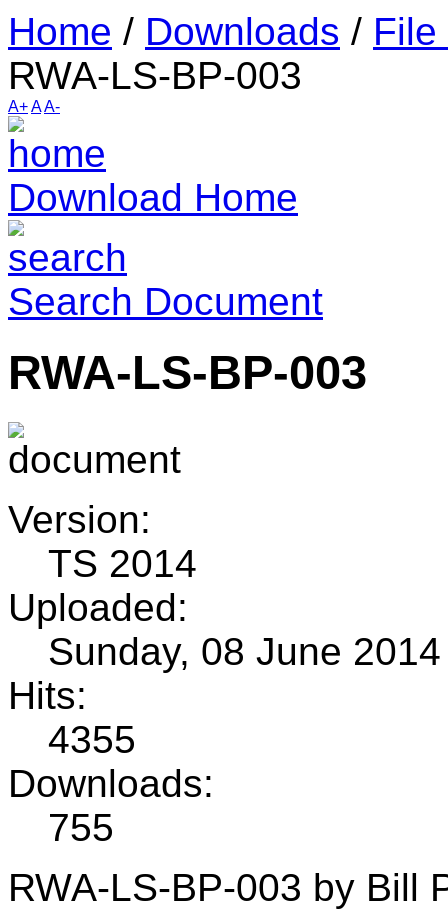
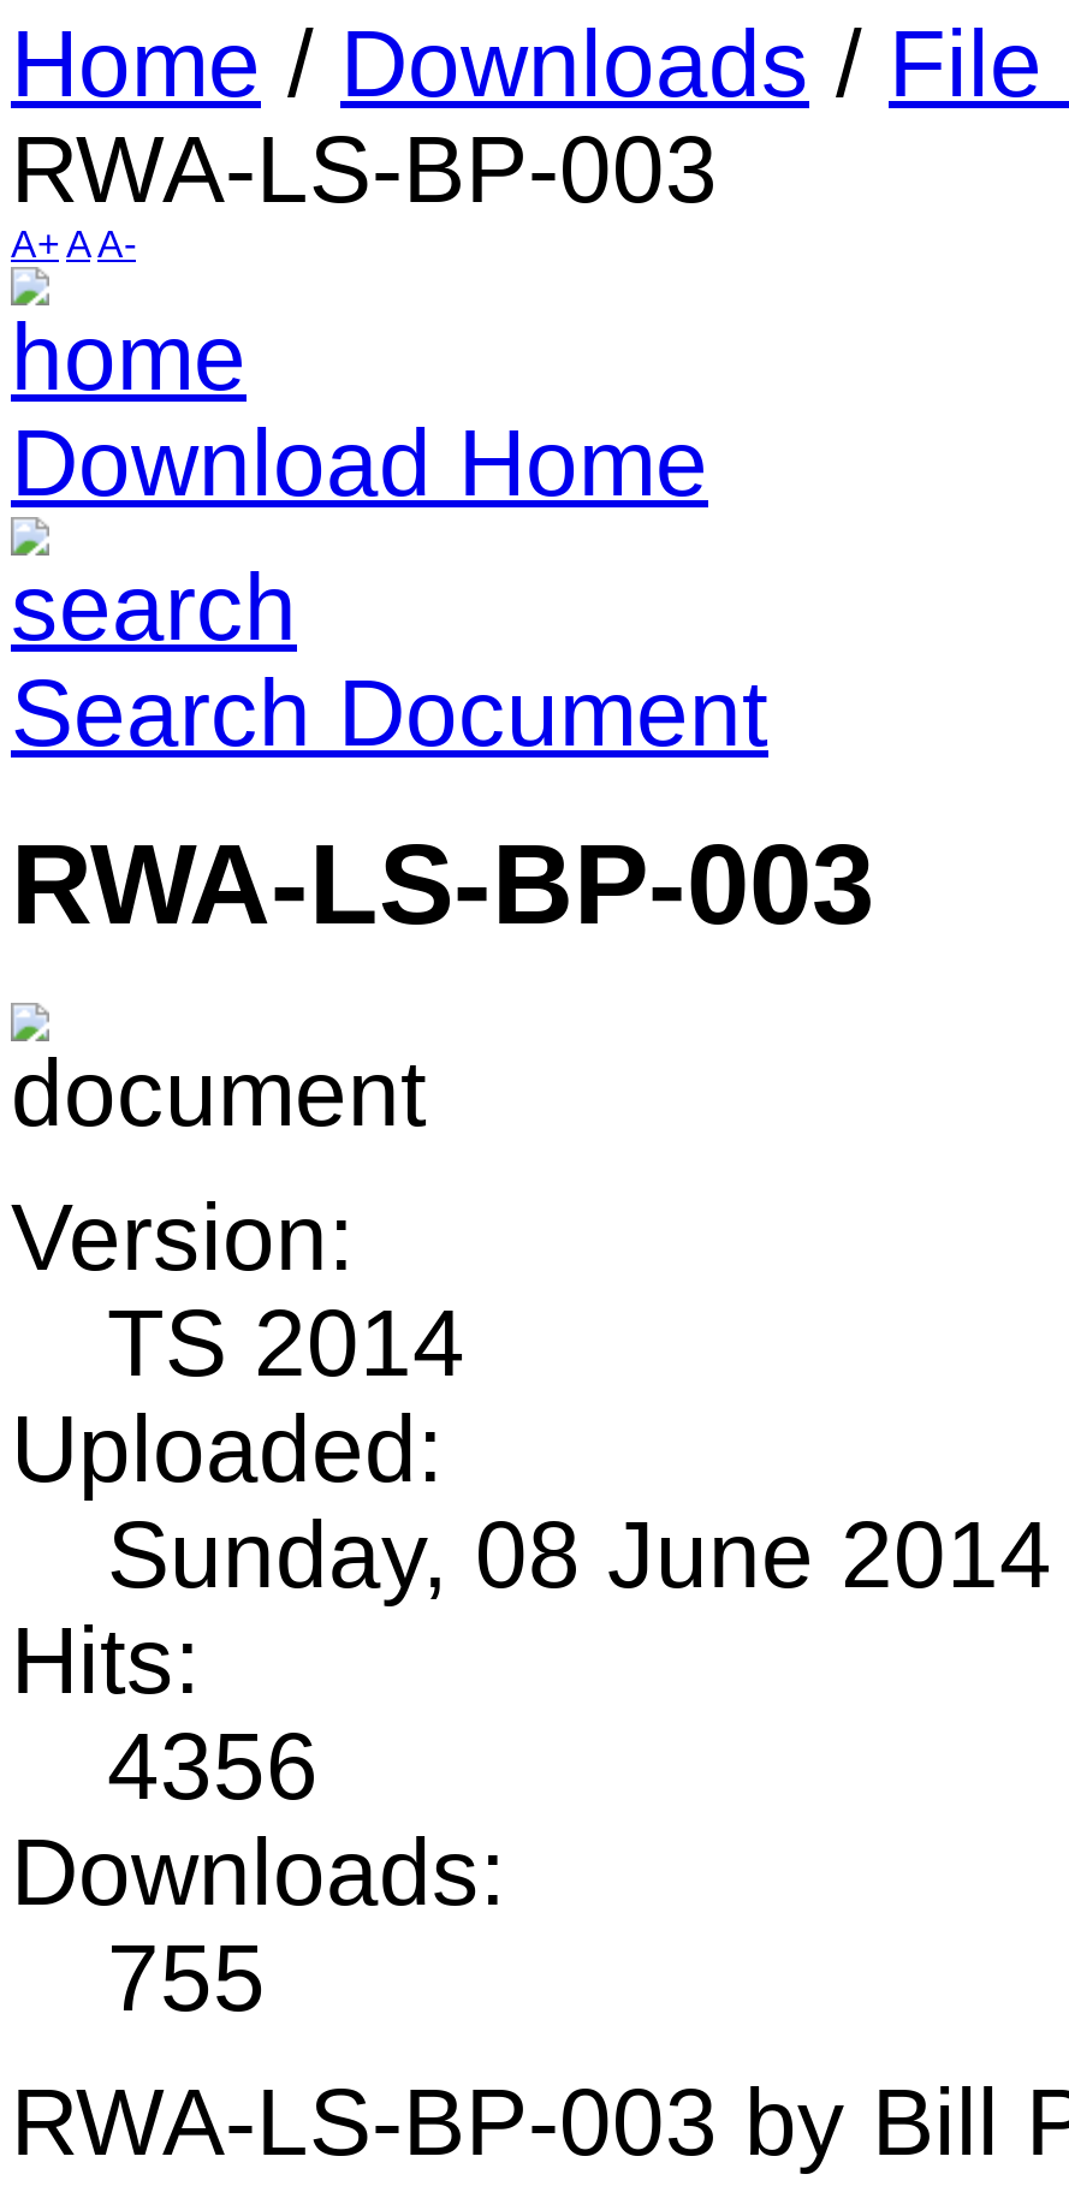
[48,718,136,761] 4355 -> [107,1714,319,1818] 4356

